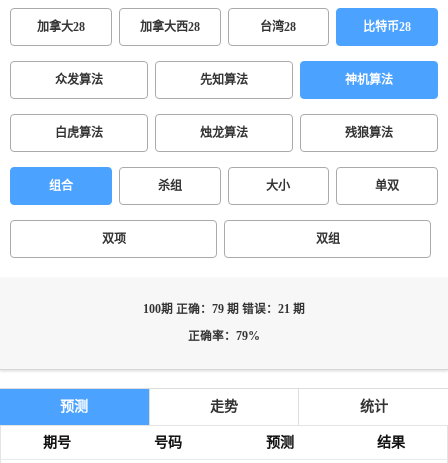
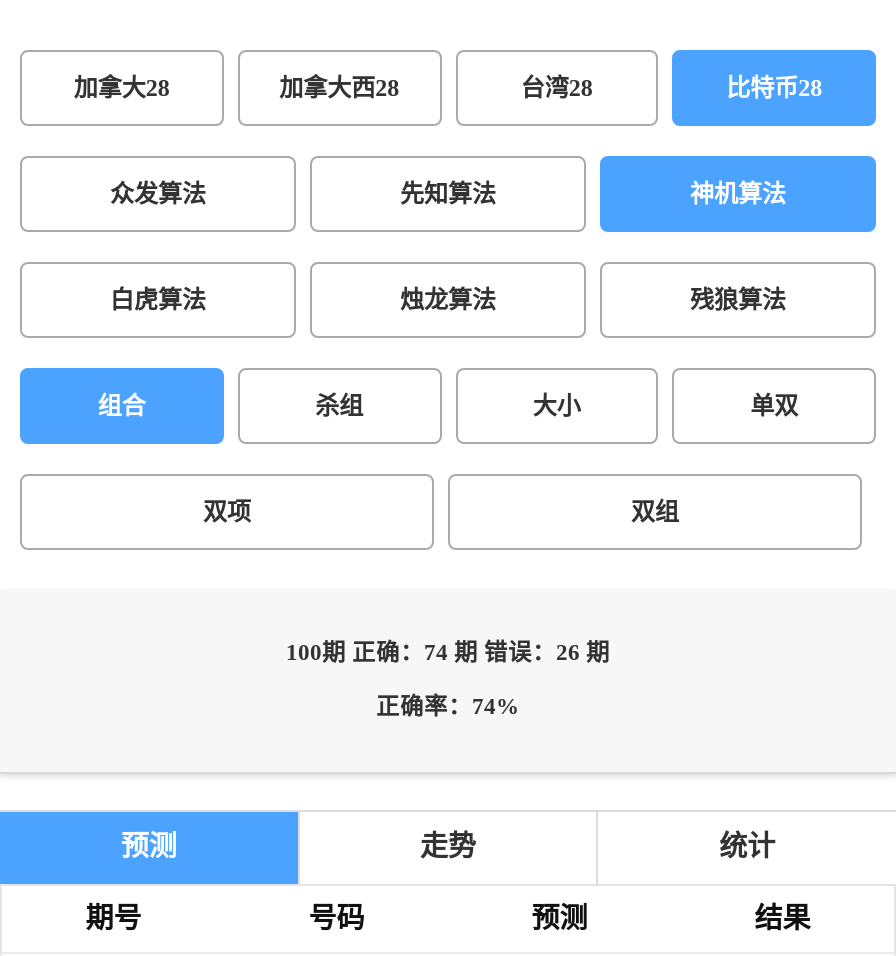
[143,303,305,316] 100期 正确：79 期 错误：21 期 -> [286,640,610,666] 100期 正确：74 期 错误：26 期
[188,330,260,343] 正确率：79% -> [376,694,520,720] 正确率：74%

